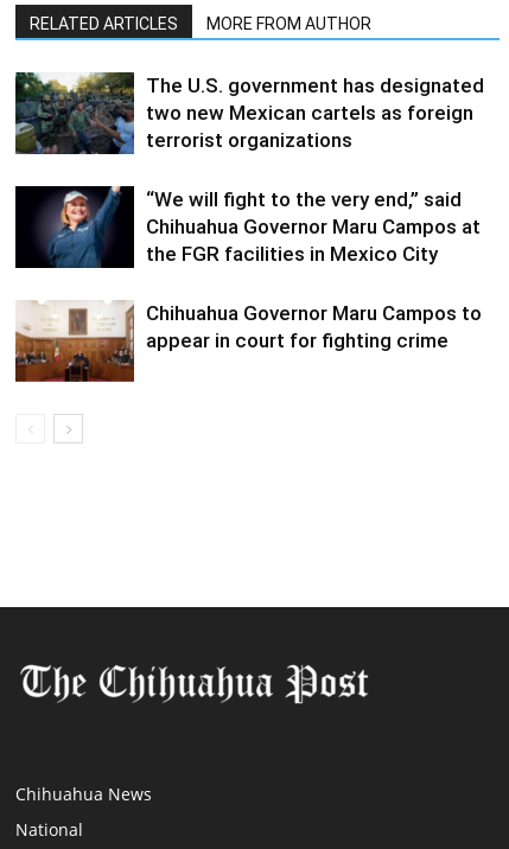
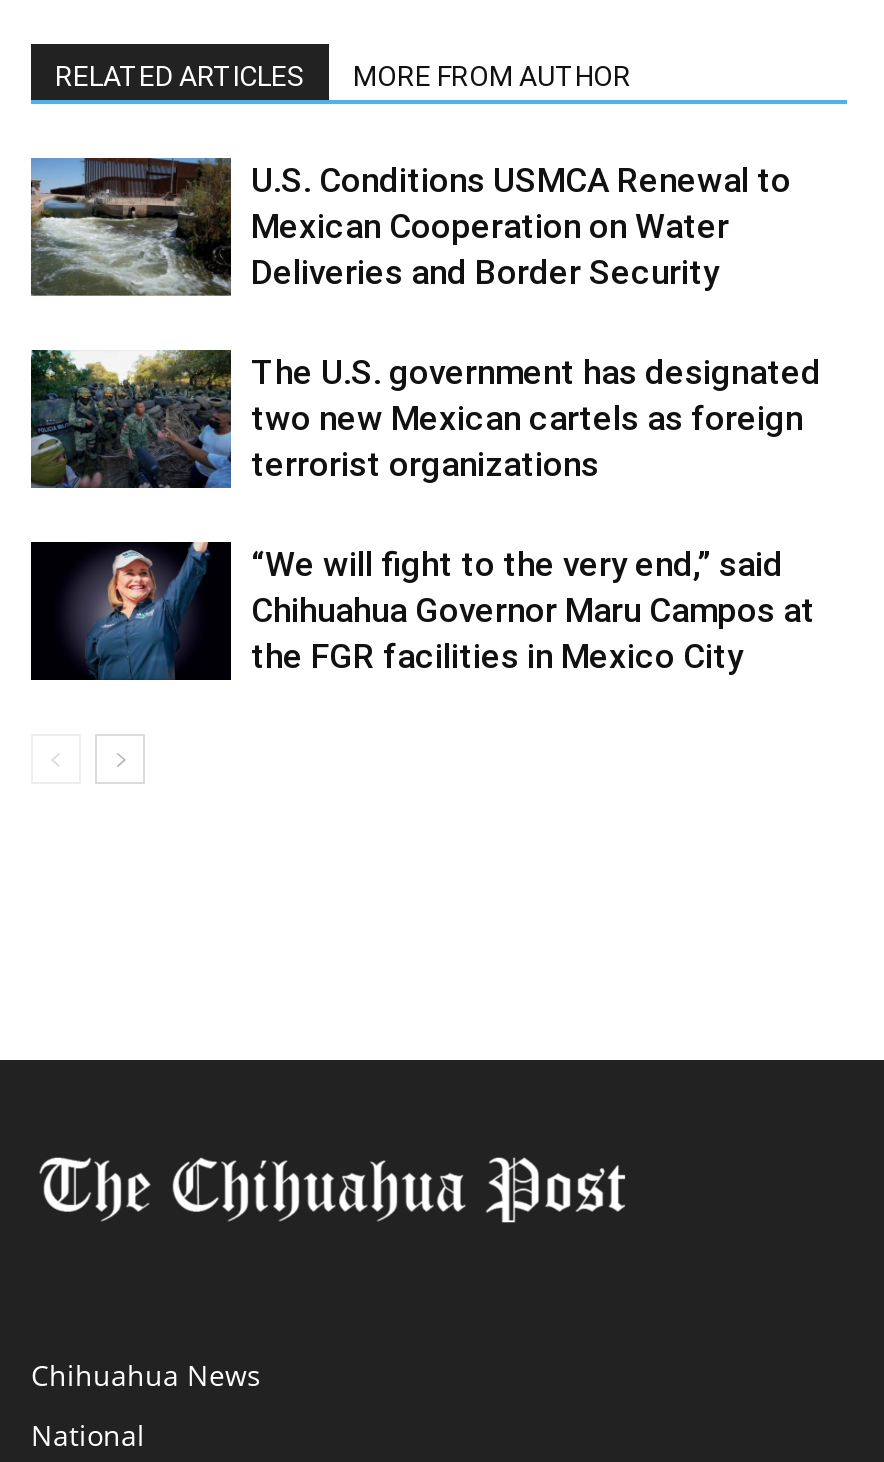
none -> [29,156,791,298] [image] | U.S. Conditions USMCA Renewal to | Mexican Cooperation on Water | Deliveries and Border Security
moved [13,70,484,265] -> [27,346,821,676]: [image] | The U.S. government has designated | two new Mexican cartels as foreign | terrorist organizations | “We will fight to the very end,” said | Chihuahua Governor Maru Campos at | the FGR facilities in Mexico City
[14,300,482,383] [image] | Chihuahua Governor Maru Campos to | appear in court for fighting crime -> none

